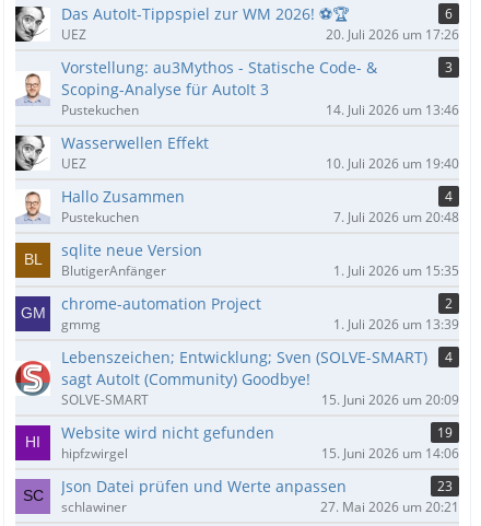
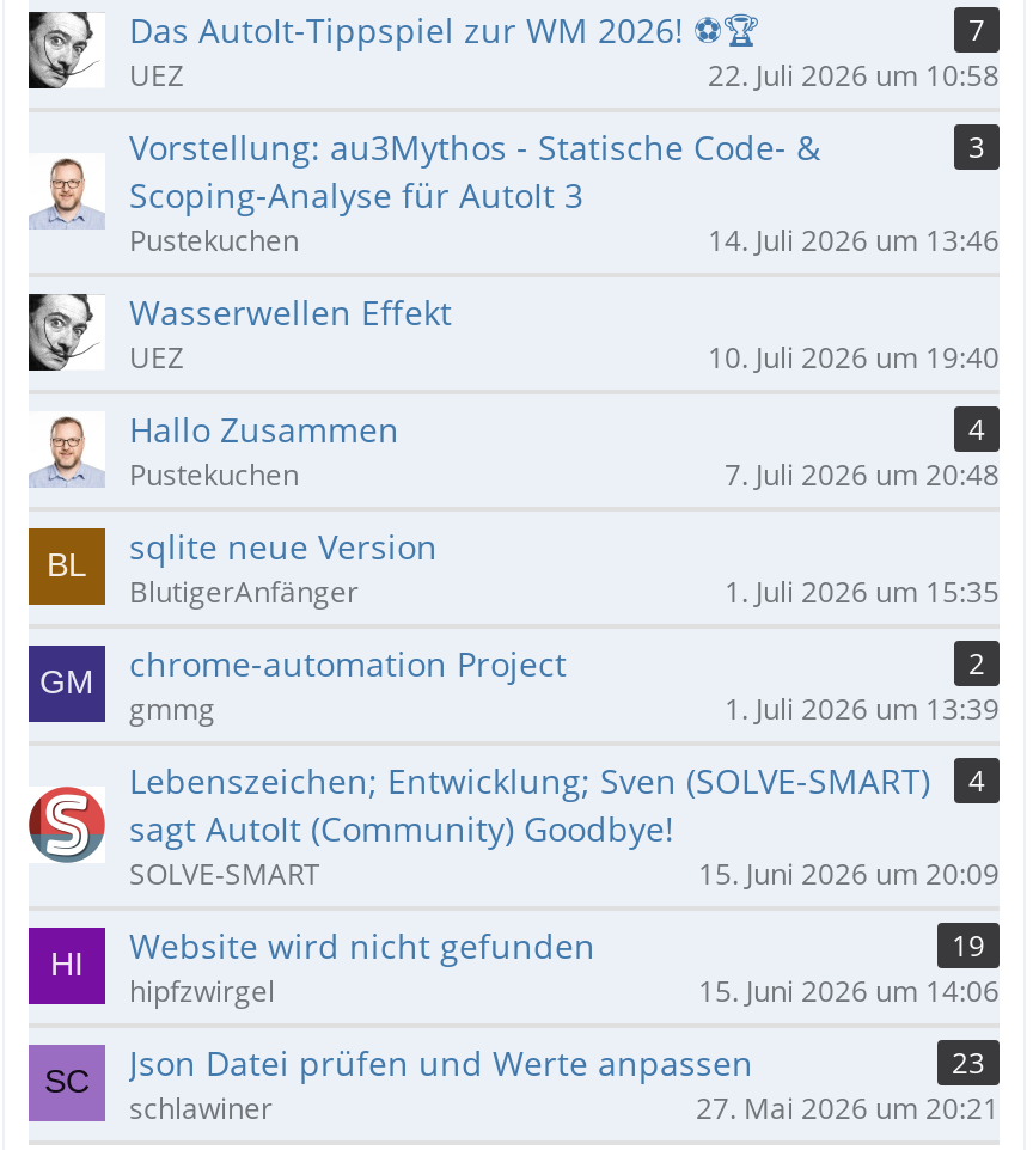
[445,4,453,23] 6 -> [968,10,985,50] 7
[326,25,459,44] 20. Juli 2026 um 17:26 -> [708,55,1000,96] 22. Juli 2026 um 10:58

